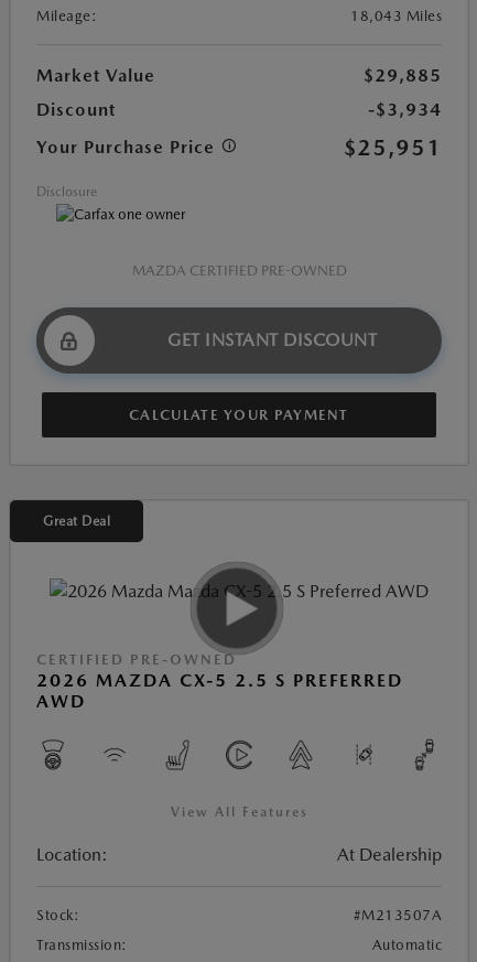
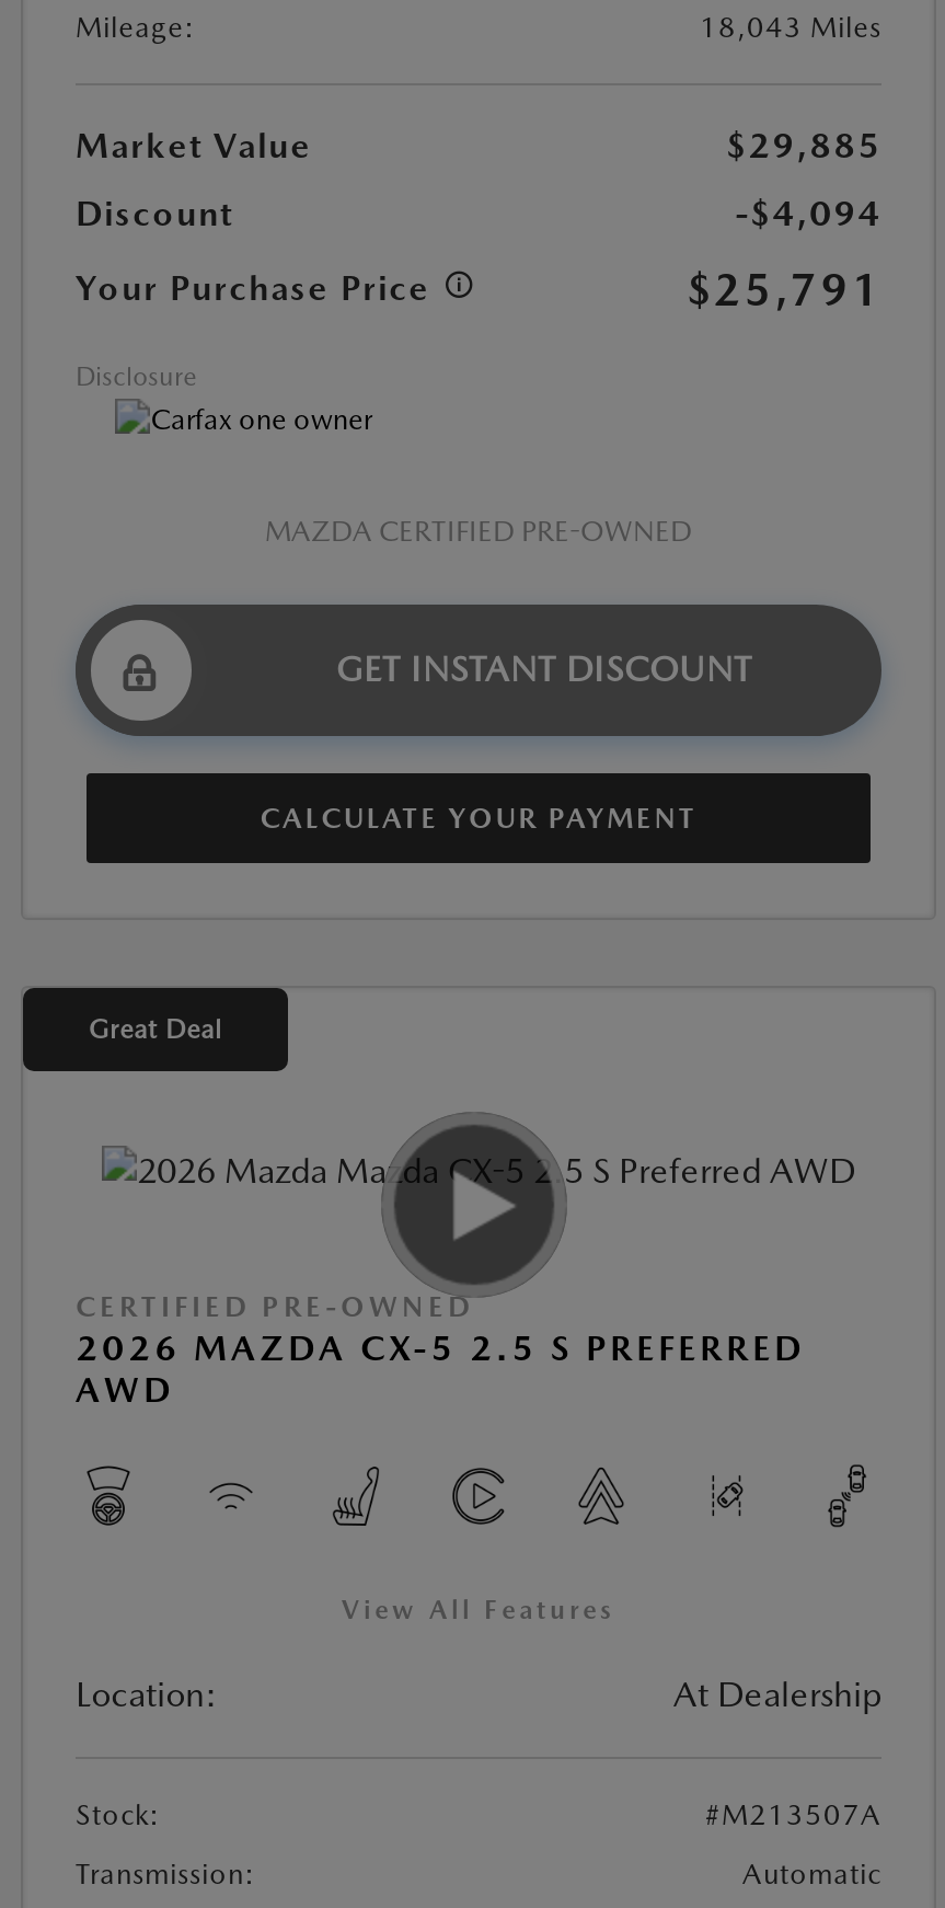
[368,99,442,120] -$3,934 -> [735,193,881,235] -$4,094
[344,135,442,161] $25,951 -> [687,263,881,316] $25,791

